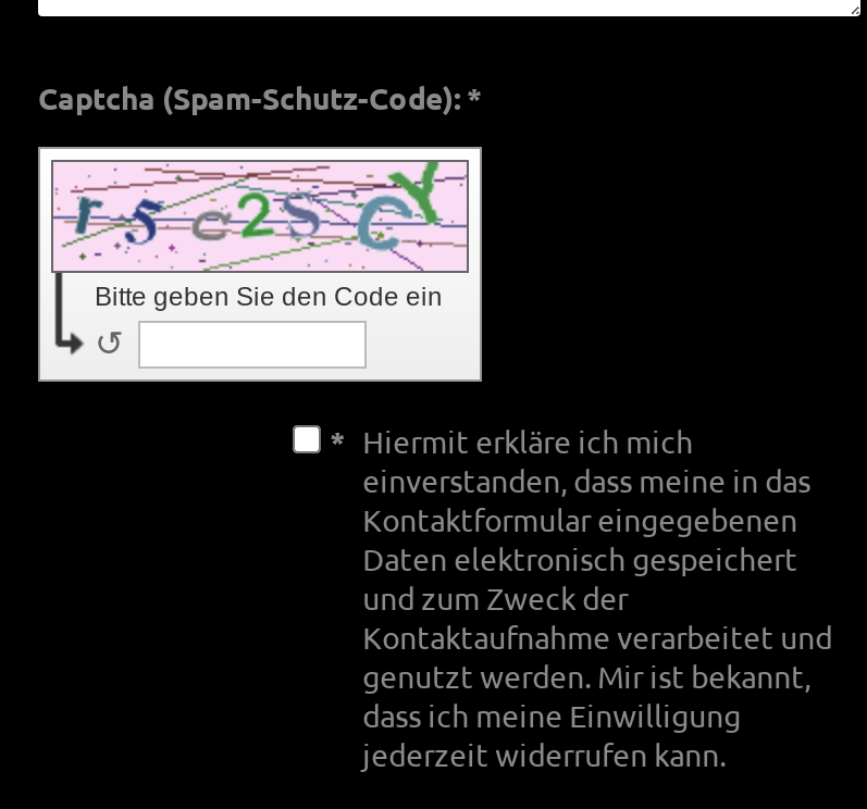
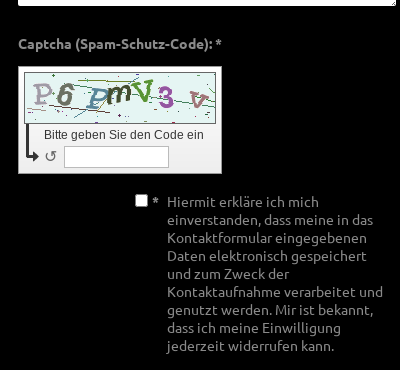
[53,160,467,271] [image] -> [26,73,214,124] [image]

